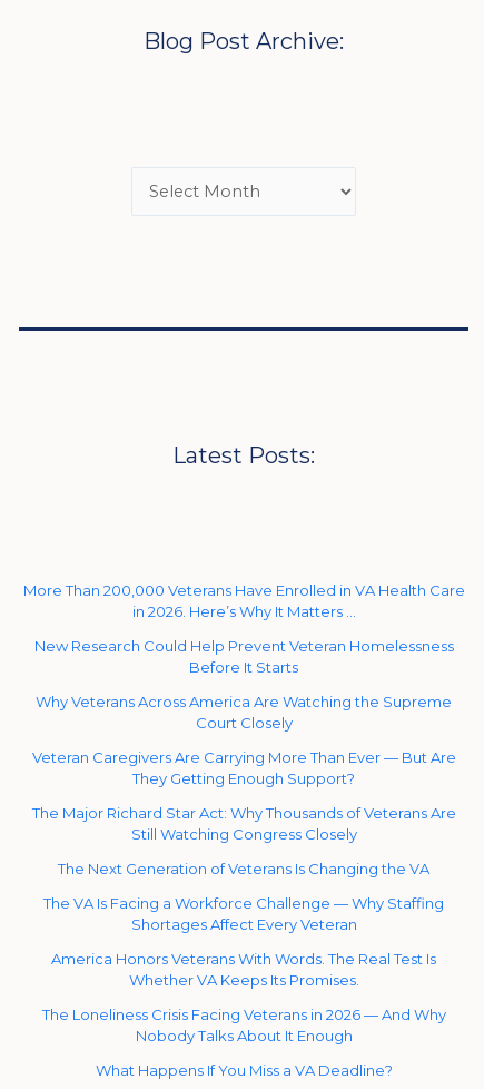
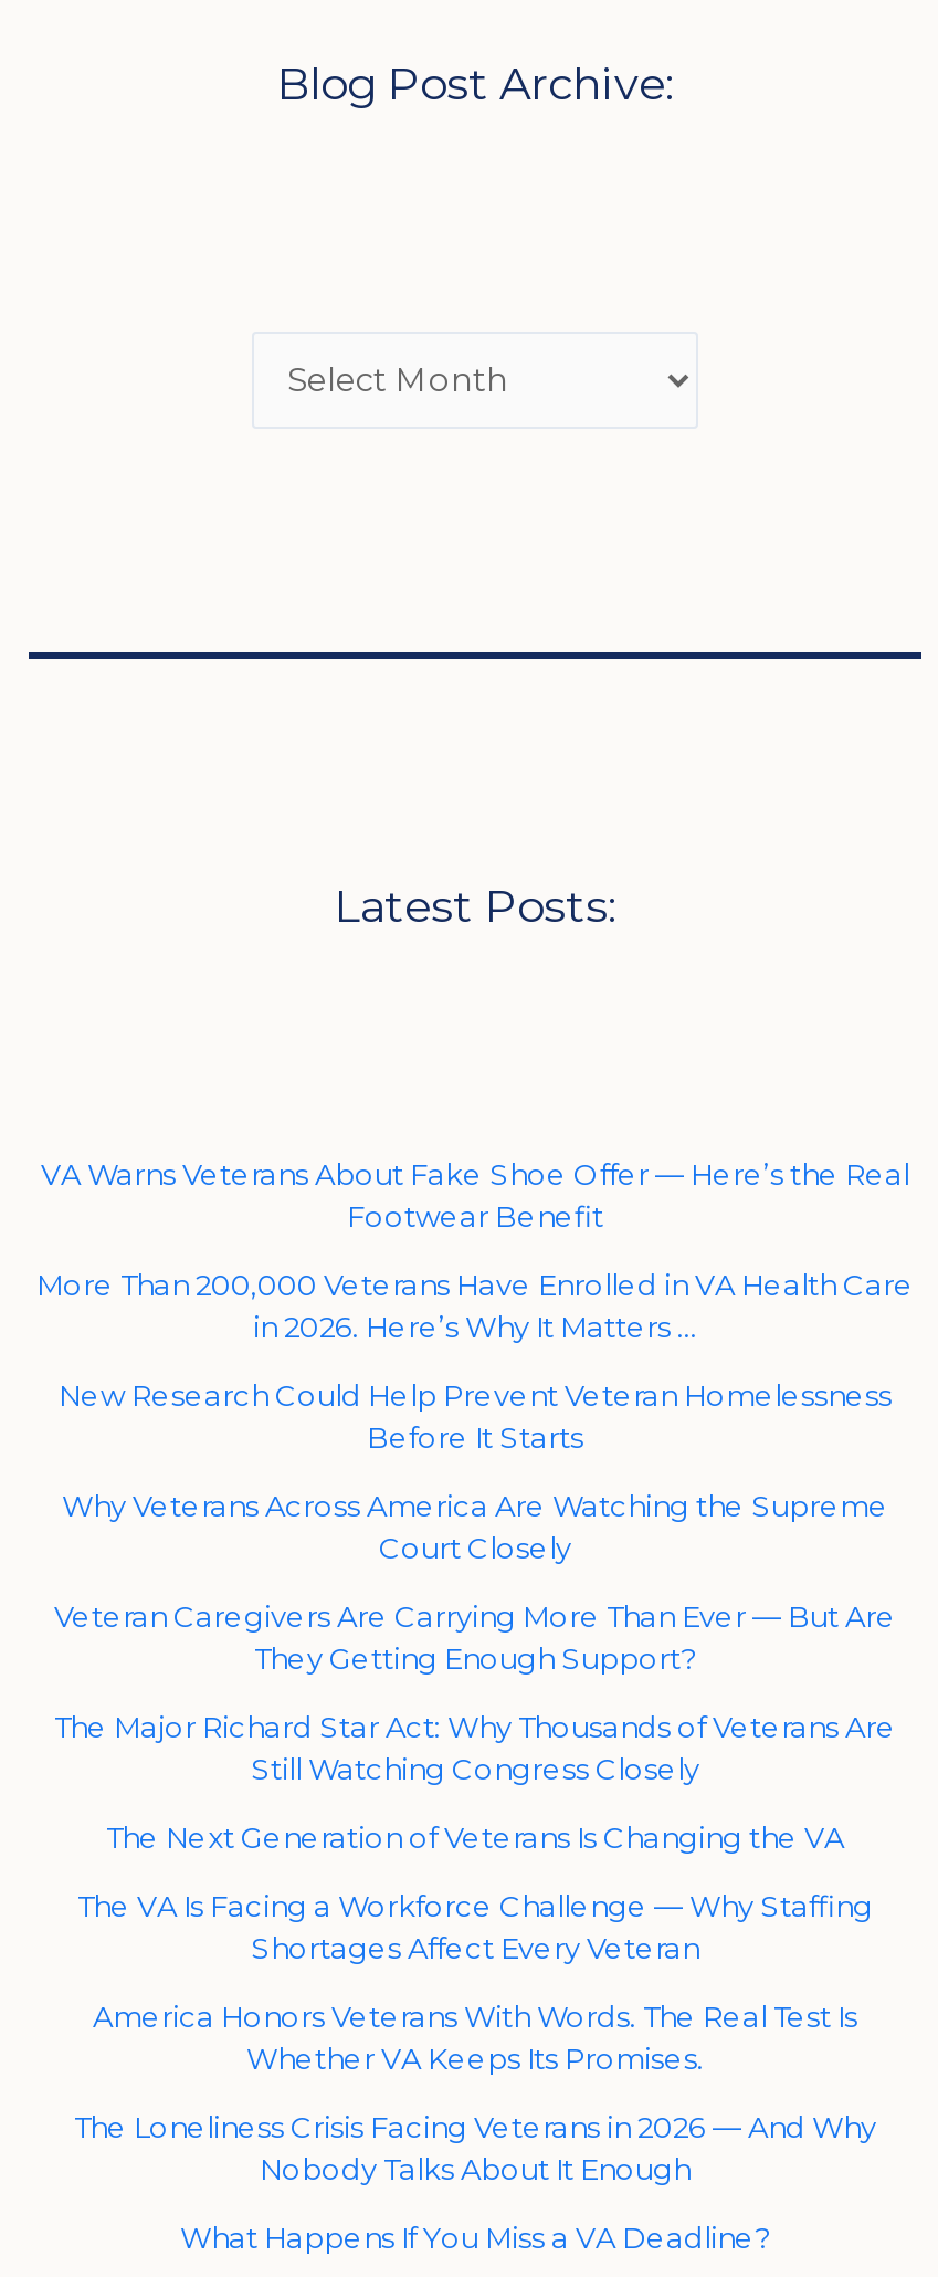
none -> [41,1157,909,1234] VA Warns Veterans About Fake Shoe Offer — Here’s the Real | Footwear Benefit

